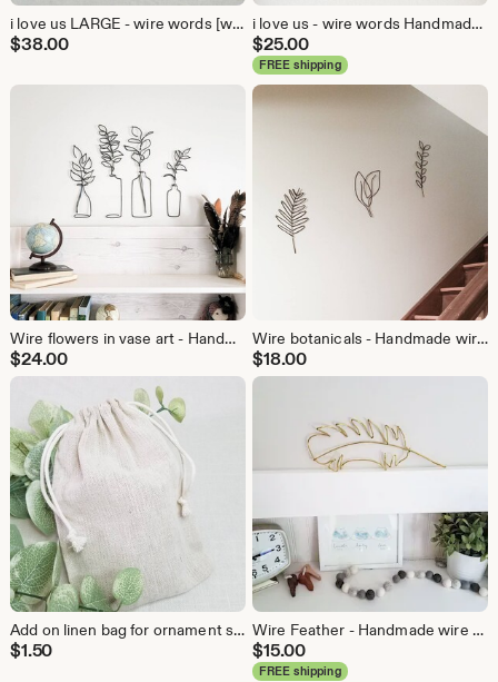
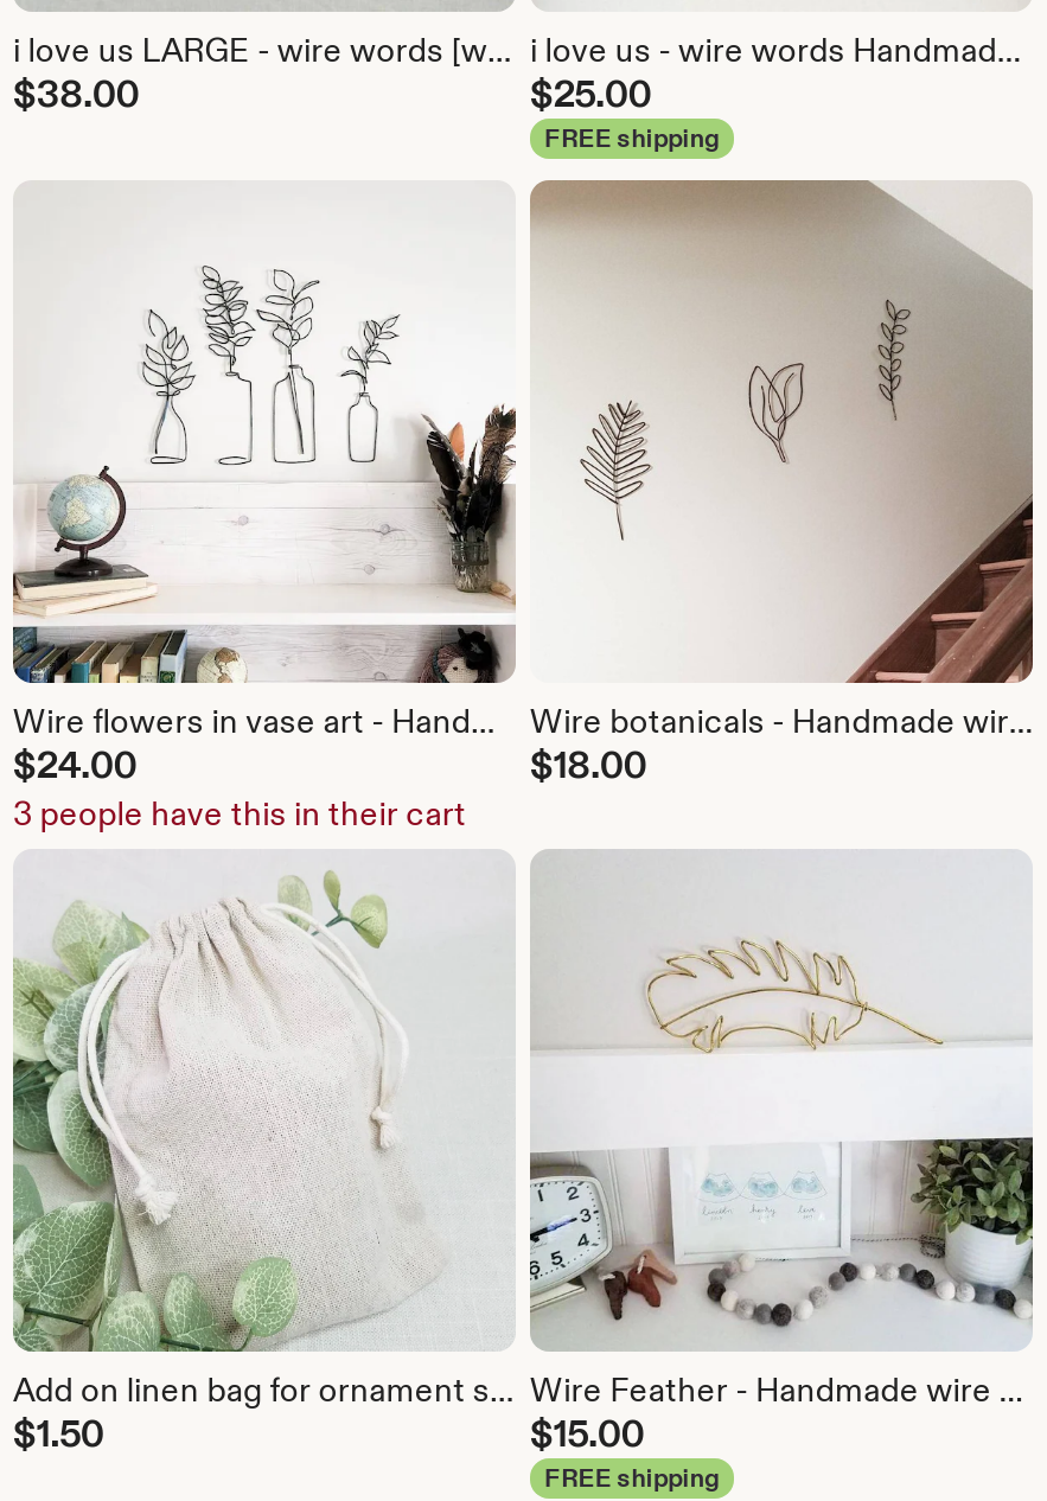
none -> [13,792,466,835] 3 people have this in their cart

